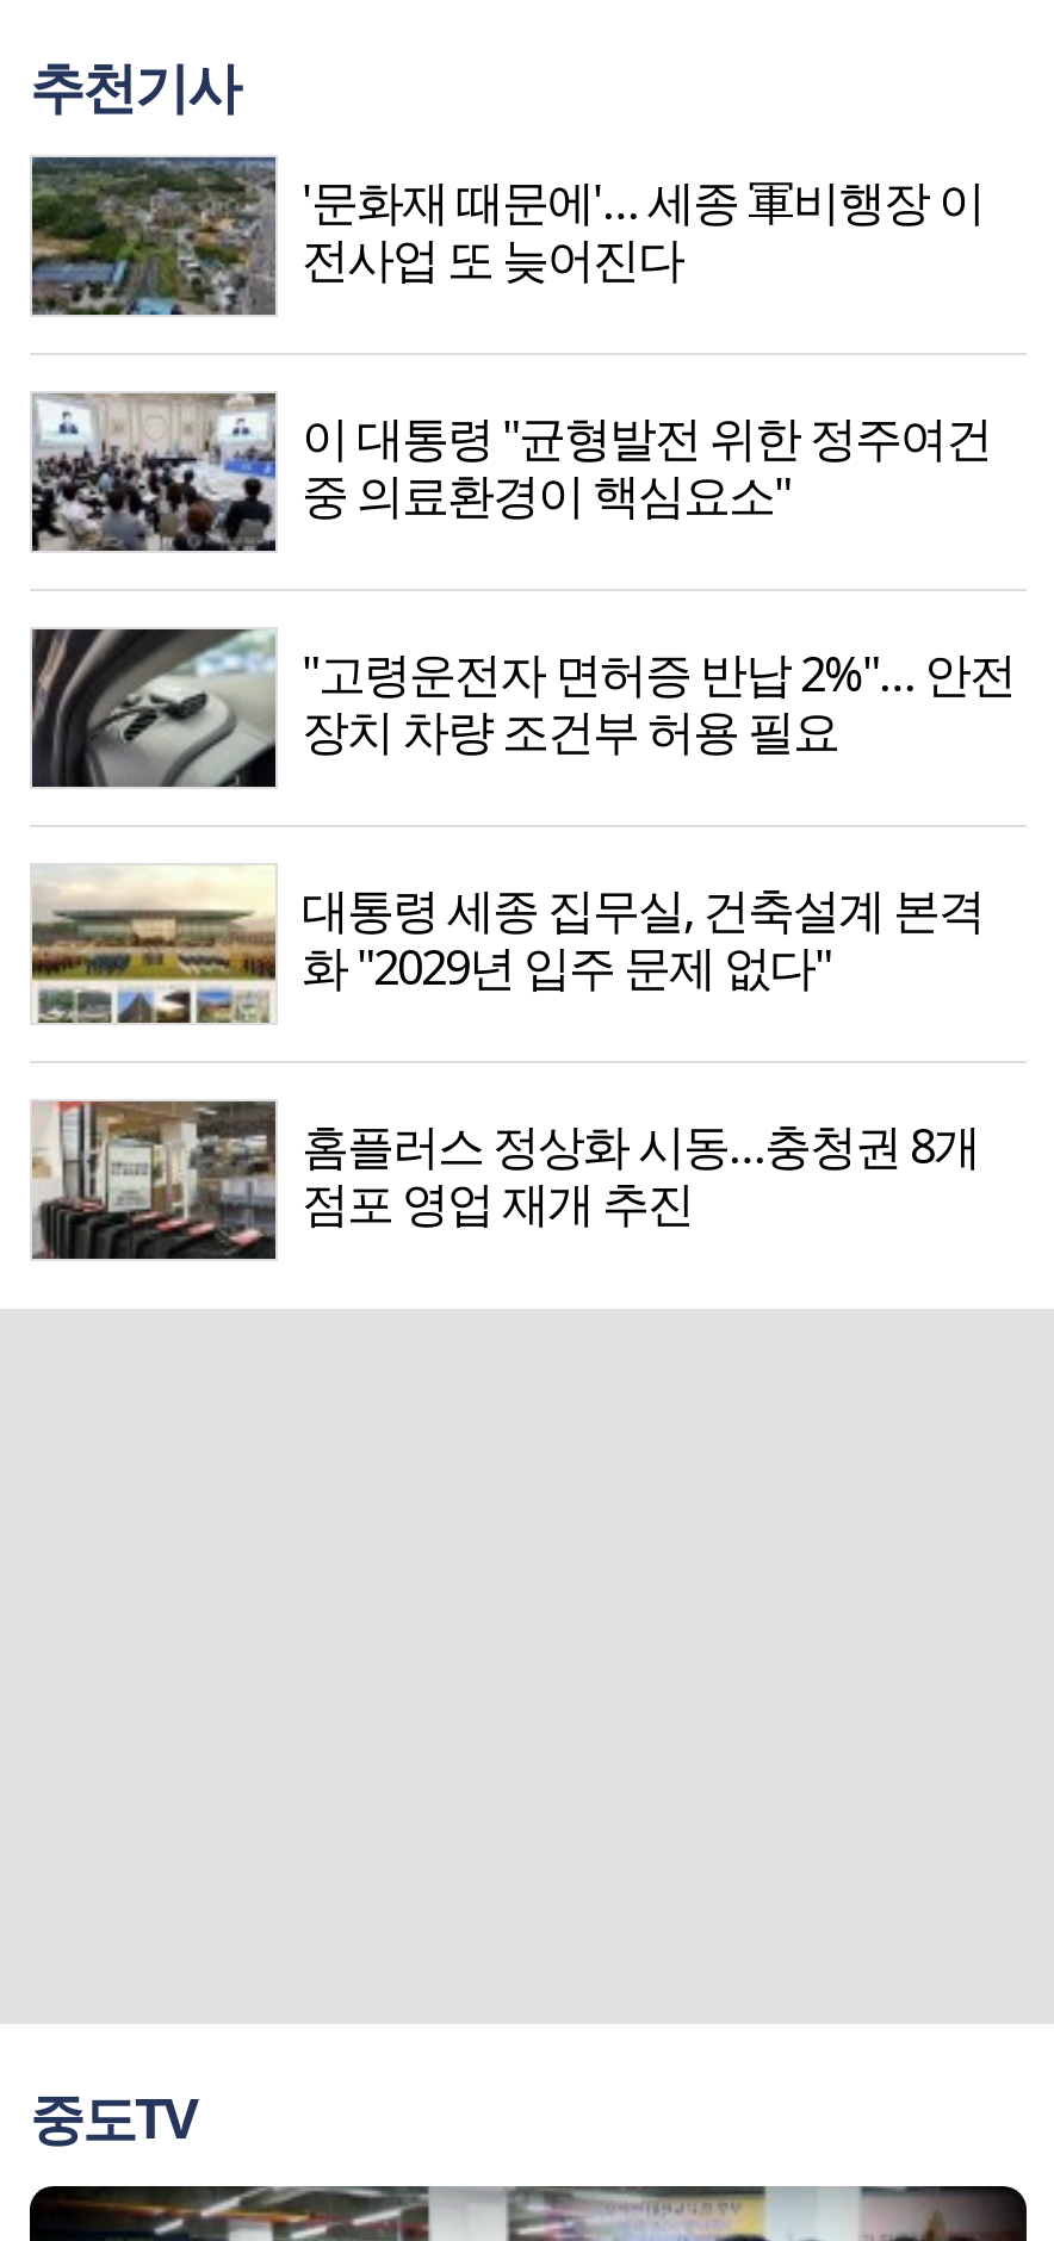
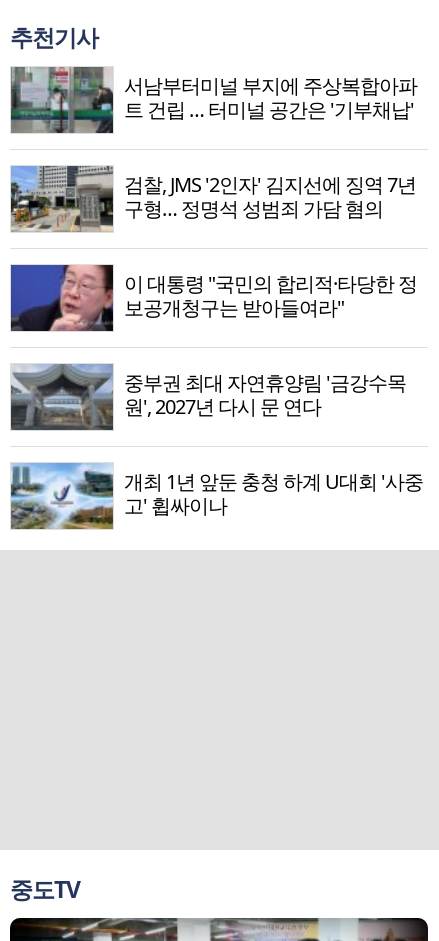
[32,155,984,317] [image] | '문화재 때문에'… 세종 軍비행장 이 | 전사업 또 늦어진다 -> [11,66,417,134] [image] | 서남부터미널 부지에 주상복합아파 | 트 건립 … 터미널 공간은 '기부채납'
[30,391,991,553] [image] | 이 대통령 "균형발전 위한 정주여건 | 중 의료환경이 핵심요소" -> [11,165,416,233] [image] | 검찰, JMS '2인자' 김지선에 징역 7년 | 구형… 정명석 성범죄 가담 혐의
[30,627,1015,789] [image] | "고령운전자 면허증 반납 2%"… 안전 | 장치 차량 조건부 허용 필요 -> [10,264,417,332] [image] | 이 대통령 "국민의 합리적·타당한 정 | 보공개청구는 받아들여라"
[30,865,984,1025] [image] | 대통령 세종 집무실, 건축설계 본격 | 화 "2029년 입주 문제 없다" -> [10,363,406,430] [image] | 중부권 최대 자연휴양림 '금강수목 | 원', 2027년 다시 문 연다
[30,1099,979,1261] [image] | 홈플러스 정상화 시동…충청권 8개 | 점포 영업 재개 추진 -> [10,462,423,530] [image] | 개최 1년 앞둔 충청 하계 U대회 '사중 | 고' 휩싸이나

